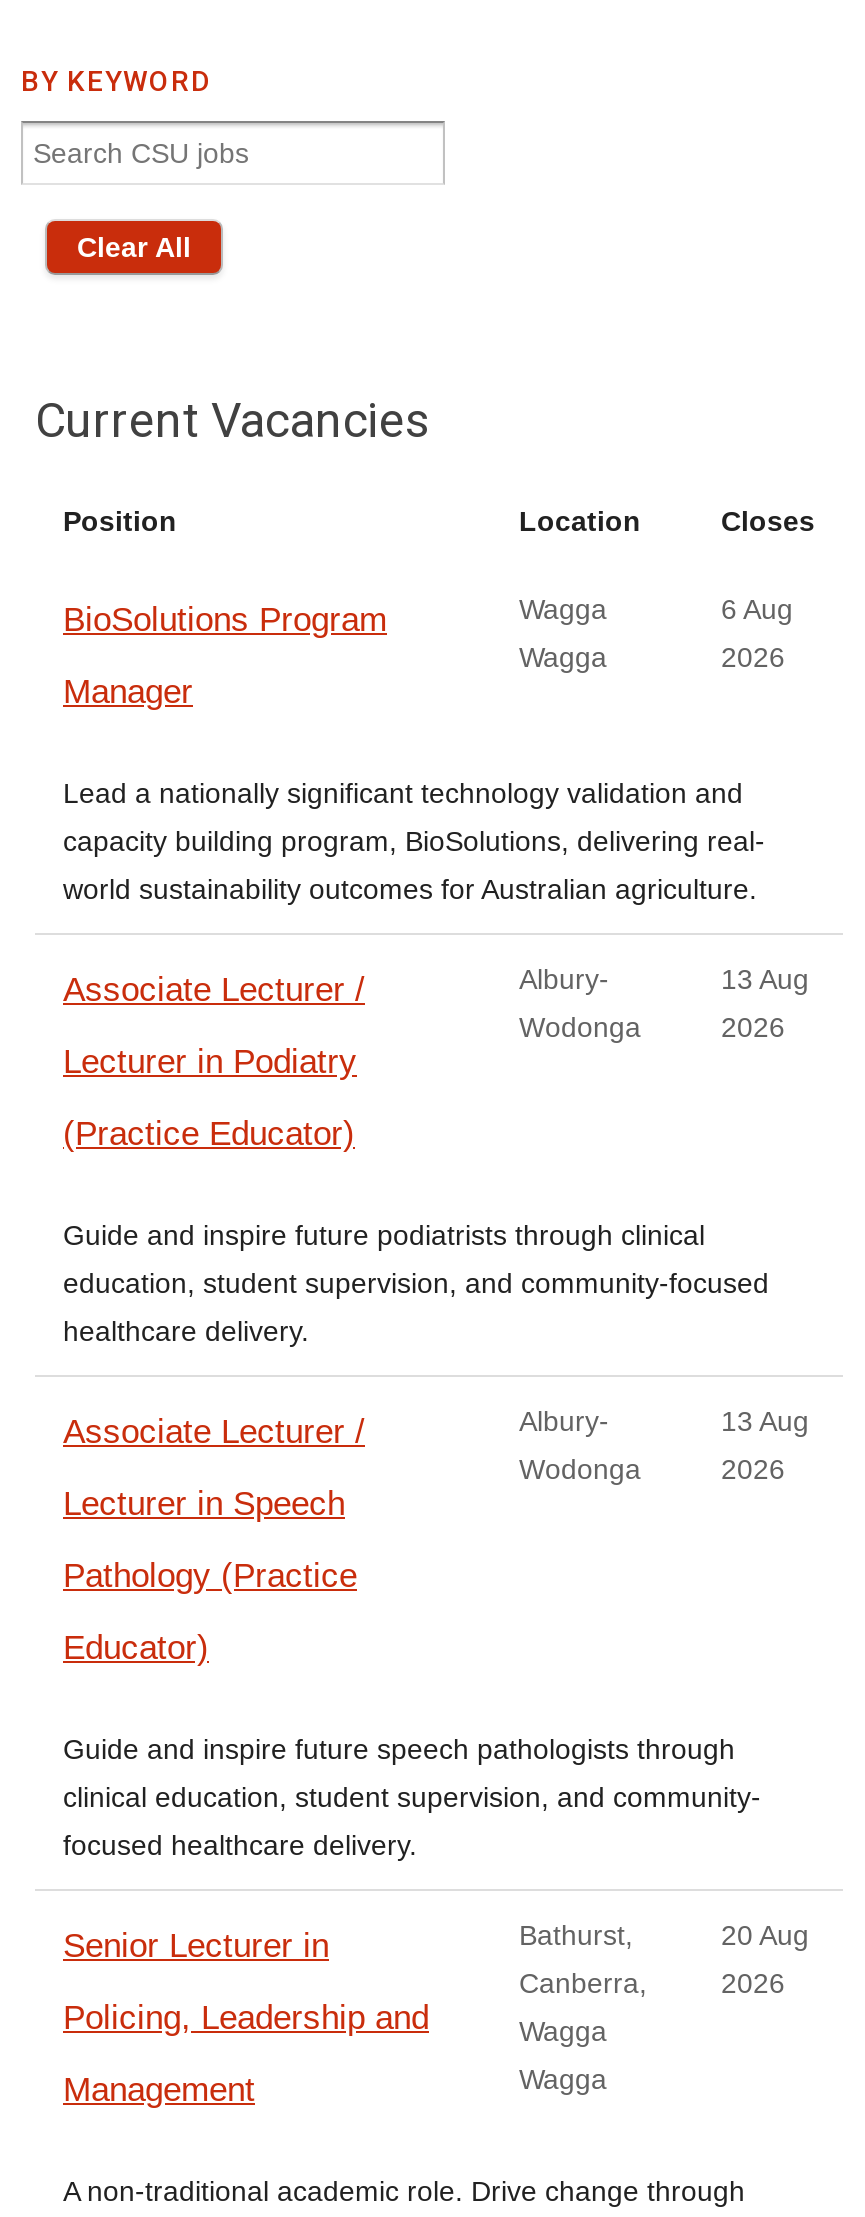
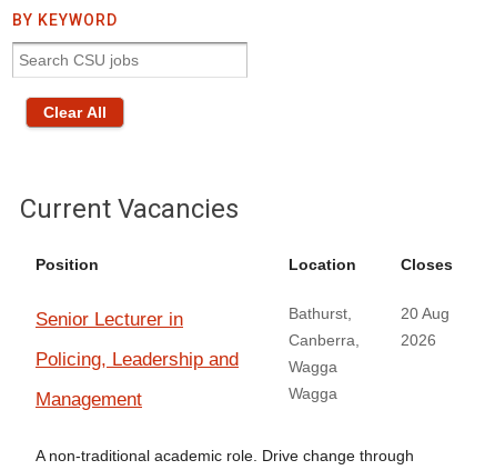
[63,601,387,711] BioSolutions Program | Manager -> none
[519,593,607,673] Wagga | Wagga -> none
[721,593,793,673] 6 Aug | 2026 -> none
[63,777,765,1153] Lead a nationally significant technology validation and | capacity building program, BioSolutions, delivering real- | world sustainability outcomes for Australian agriculture. | Associate Lecturer / | Lecturer in Podiatry | (Practice Educator) -> none
[519,963,641,1043] Albury- | Wodonga -> none
[721,963,809,1043] 13 Aug | 2026 -> none
[63,1219,769,1667] Guide and inspire future podiatrists through clinical | education, student supervision, and community-focused | healthcare delivery. | Associate Lecturer / | Lecturer in Speech | Pathology (Practice | Educator) -> none
[519,1405,641,1485] Albury- | Wodonga -> none
[721,1405,809,1485] 13 Aug | 2026 -> none
[63,1733,761,1861] Guide and inspire future speech pathologists through | clinical education, student supervision, and community- | focused healthcare delivery. -> none

